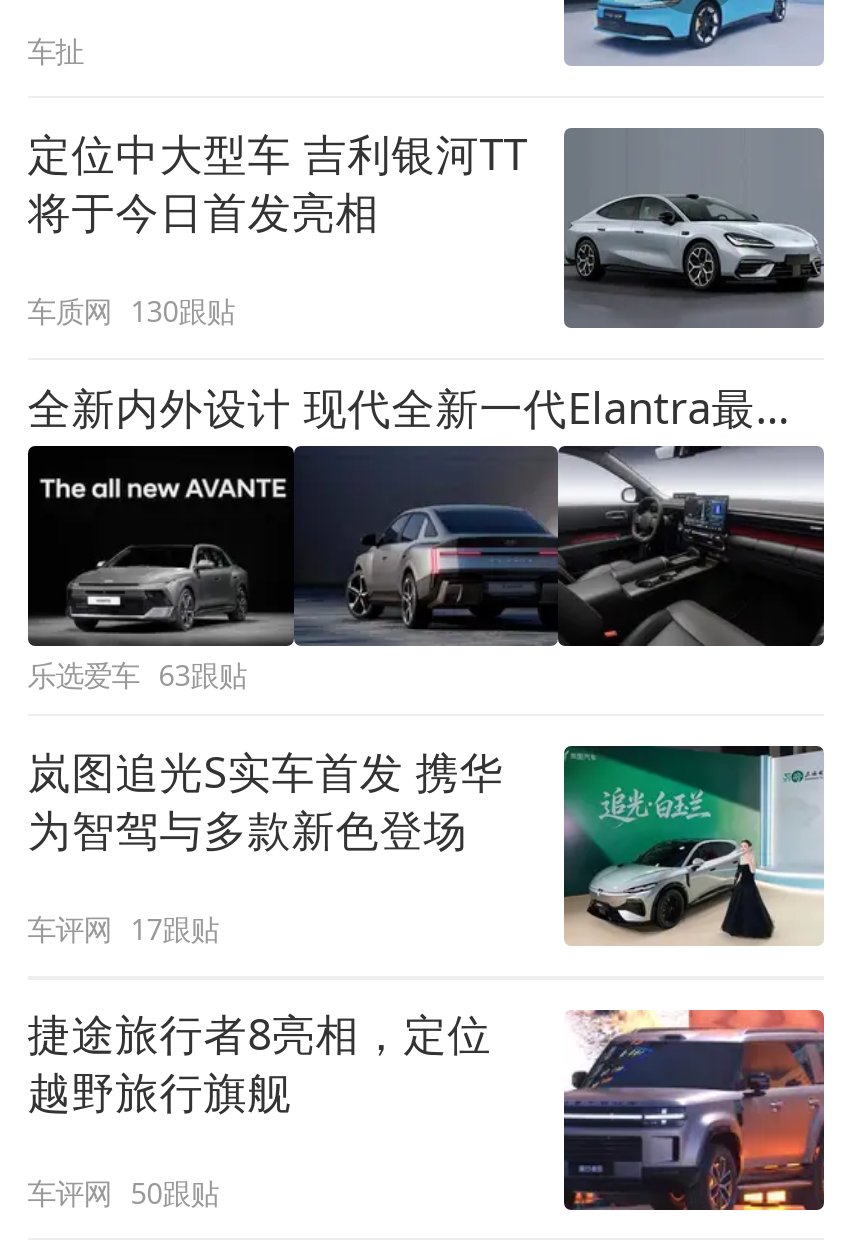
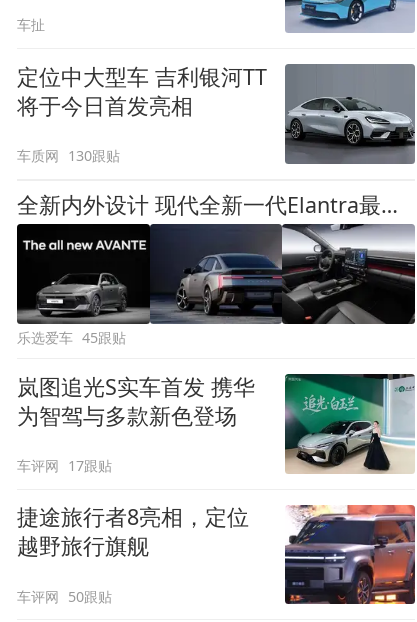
[27,655,247,693] 乐选爱车 63跟贴 -> [17,328,126,347] 乐选爱车 45跟贴

